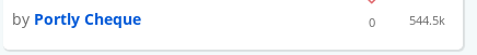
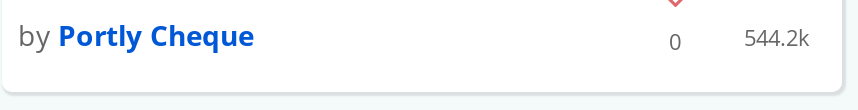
[409,12,445,29] 544.5k -> [744,23,810,53] 544.2k

